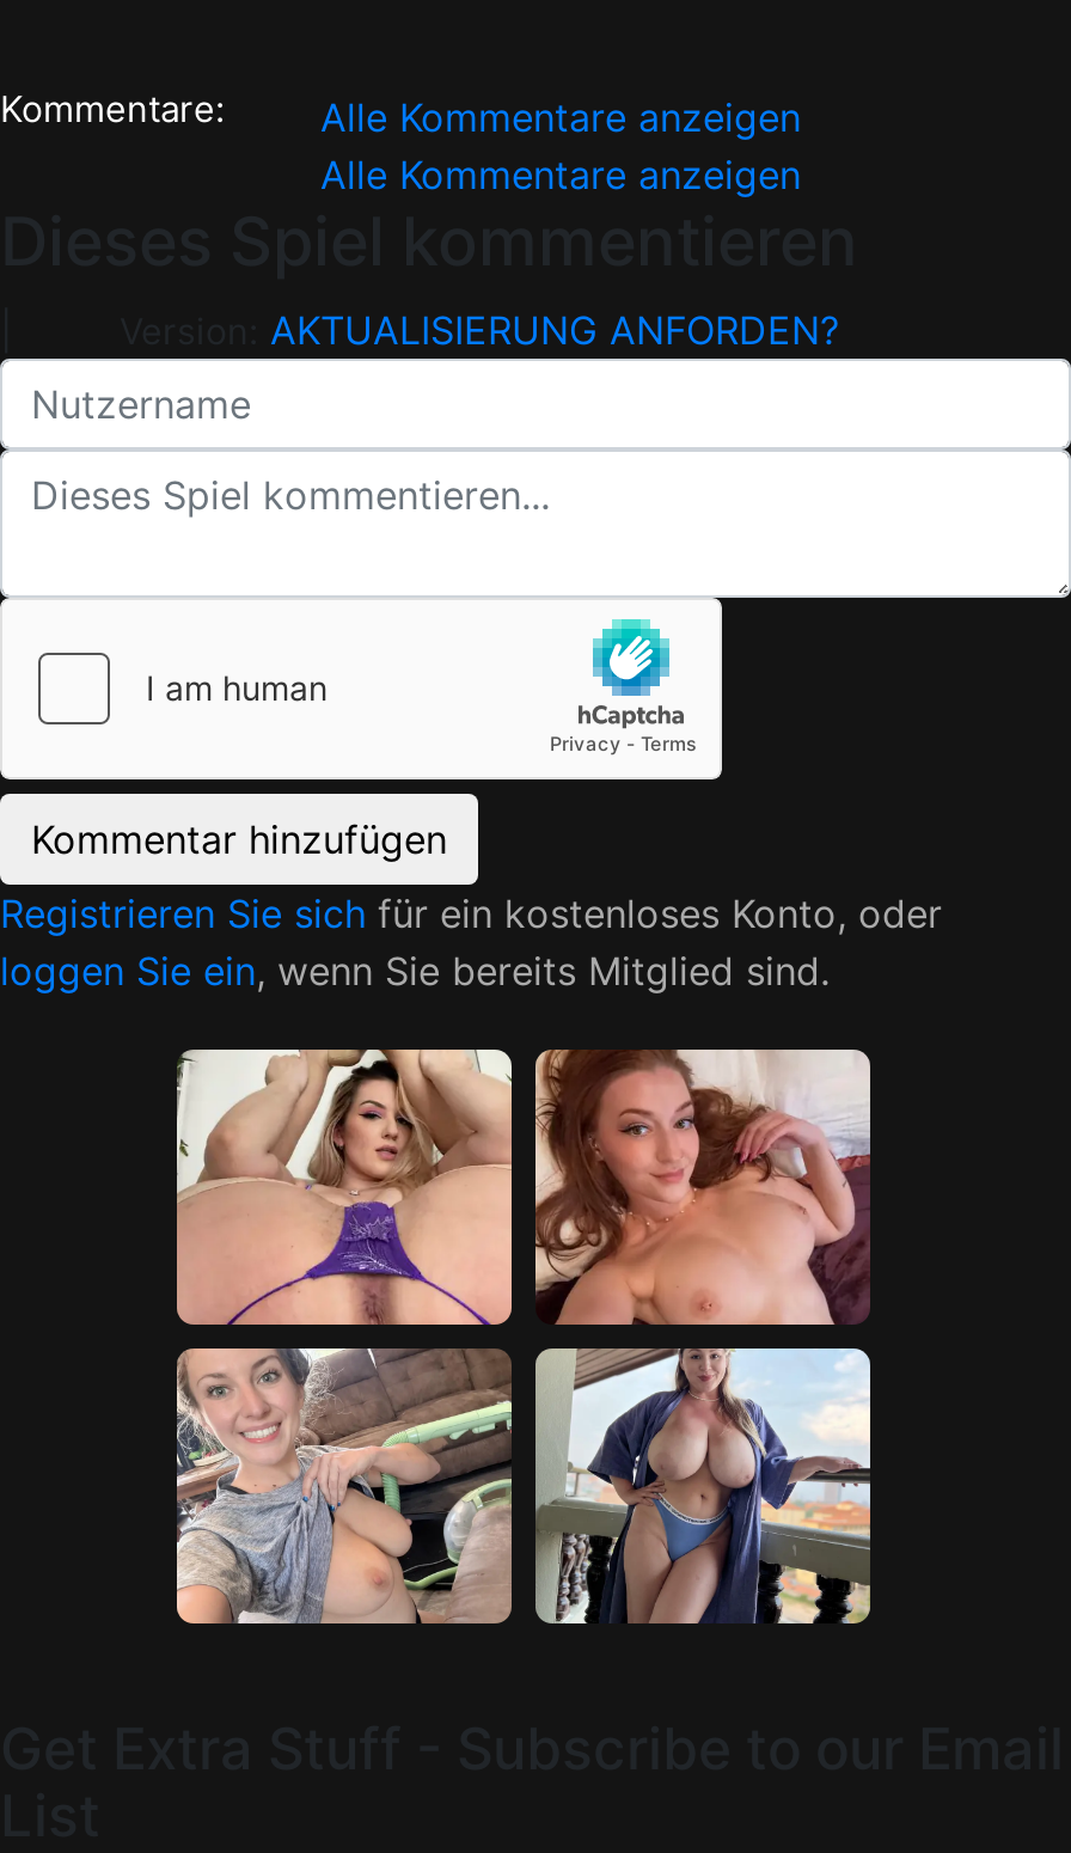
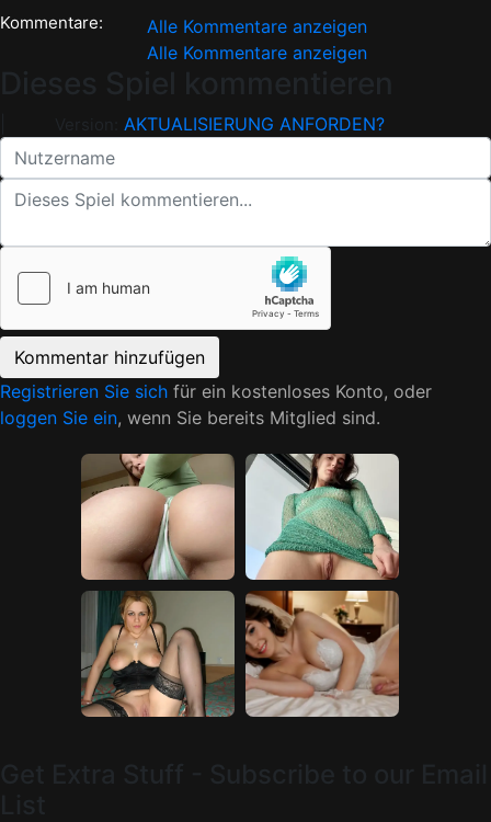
[175,1047,512,1327] [image] -> [81,453,235,581] [image]
[533,1047,870,1327] [image] -> [244,453,400,581] [image]
[175,1346,512,1626] [image] -> [81,591,236,717] [image]
[533,1346,873,1623] [image] -> [245,590,400,718] [image]

